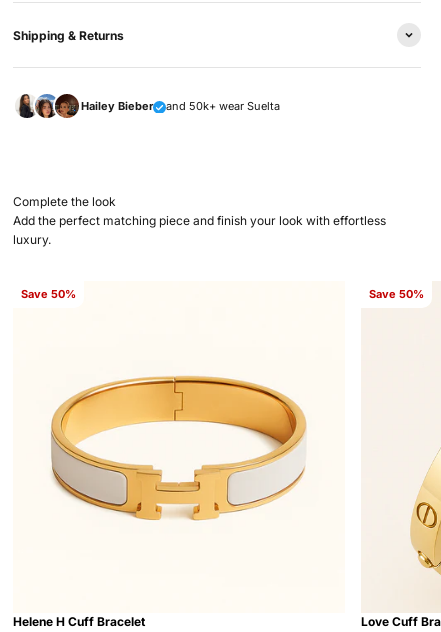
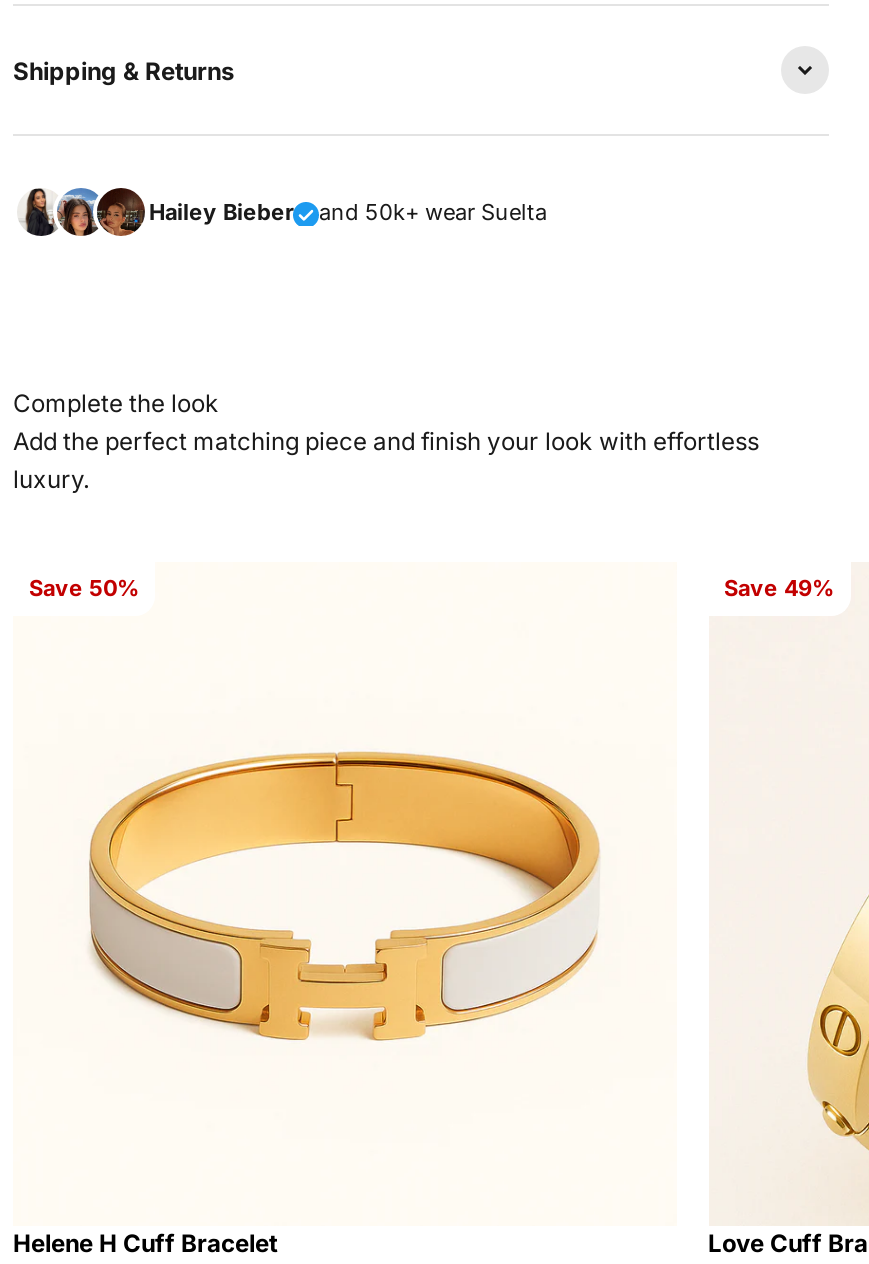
[368,287,423,301] Save 50% -> [724,574,834,602] Save 49%

